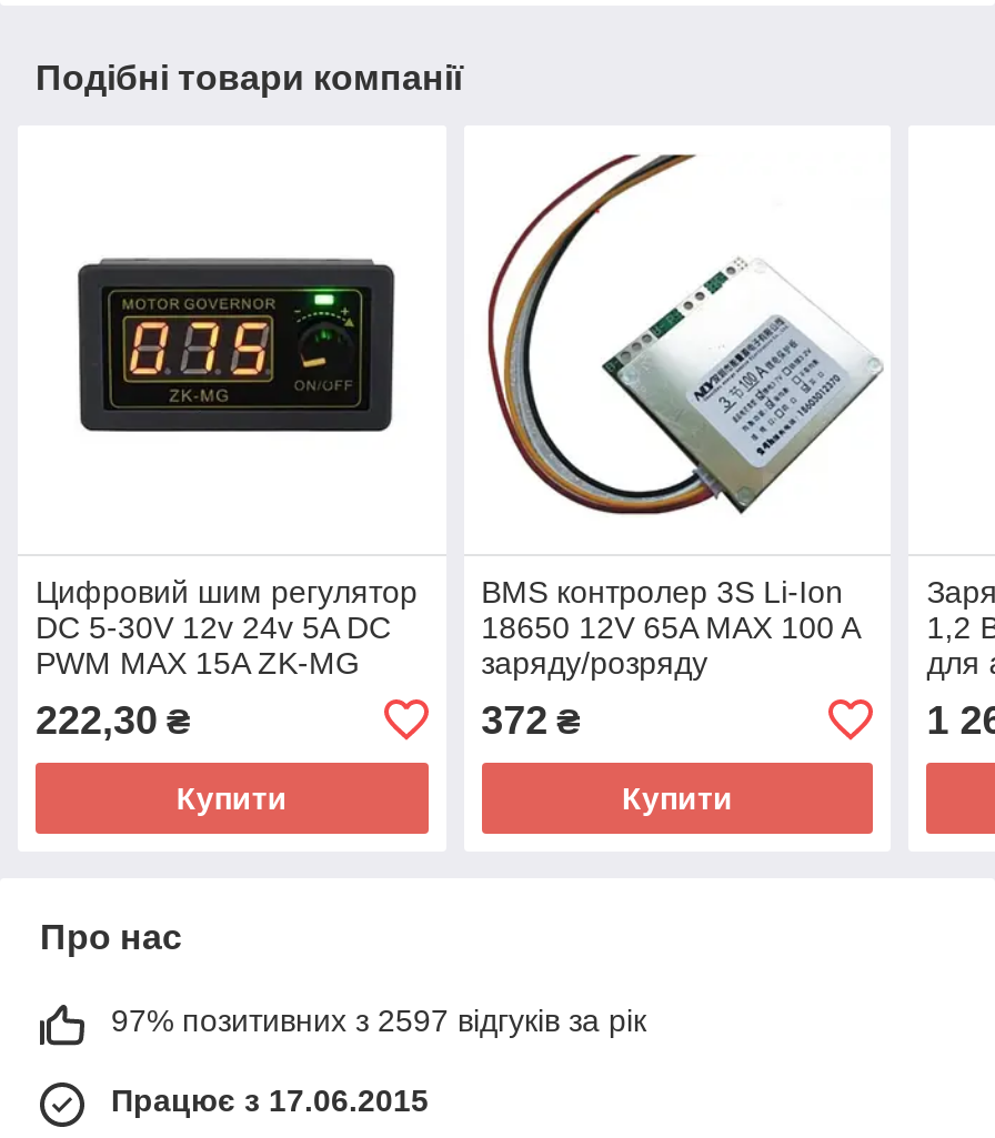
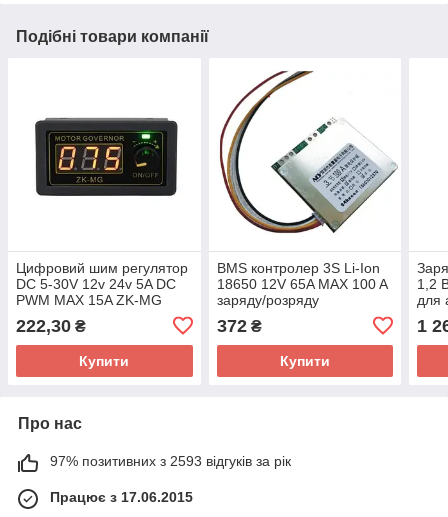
[111,1002,646,1038] 97% позитивних з 2597 відгуків за рік -> [50,453,291,469] 97% позитивних з 2593 відгуків за рік

